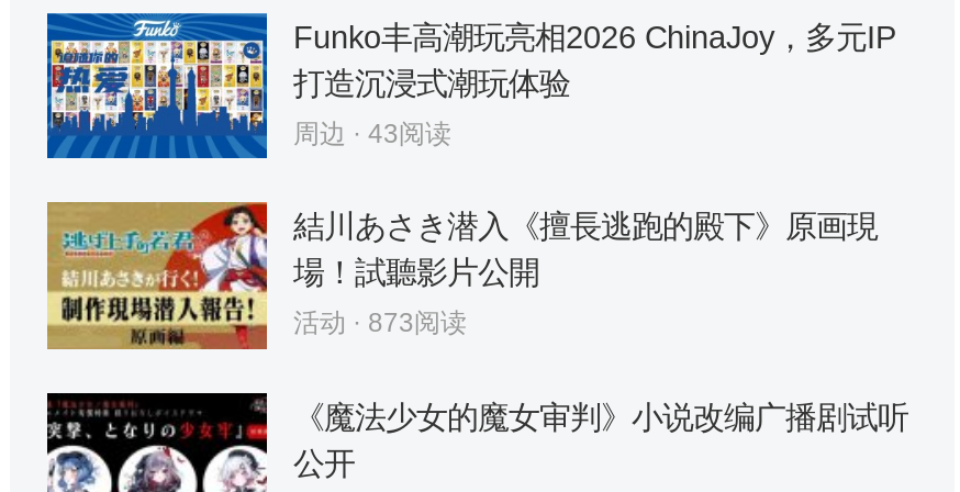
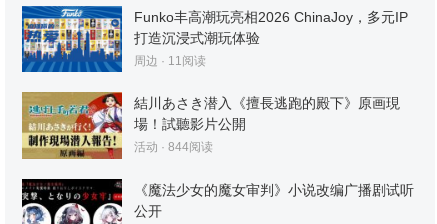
[293,118,451,149] 周边· 43阅读 -> [134,54,206,68] 周边· 11阅读
[293,308,467,339] 活动· 873阅读 -> [134,140,213,154] 活动· 844阅读

